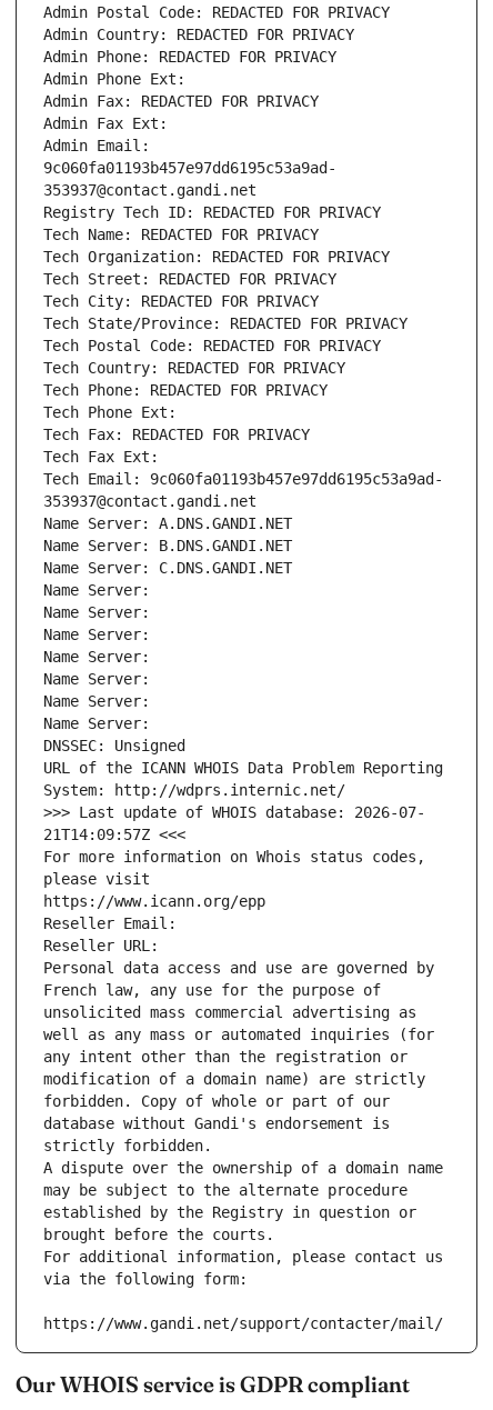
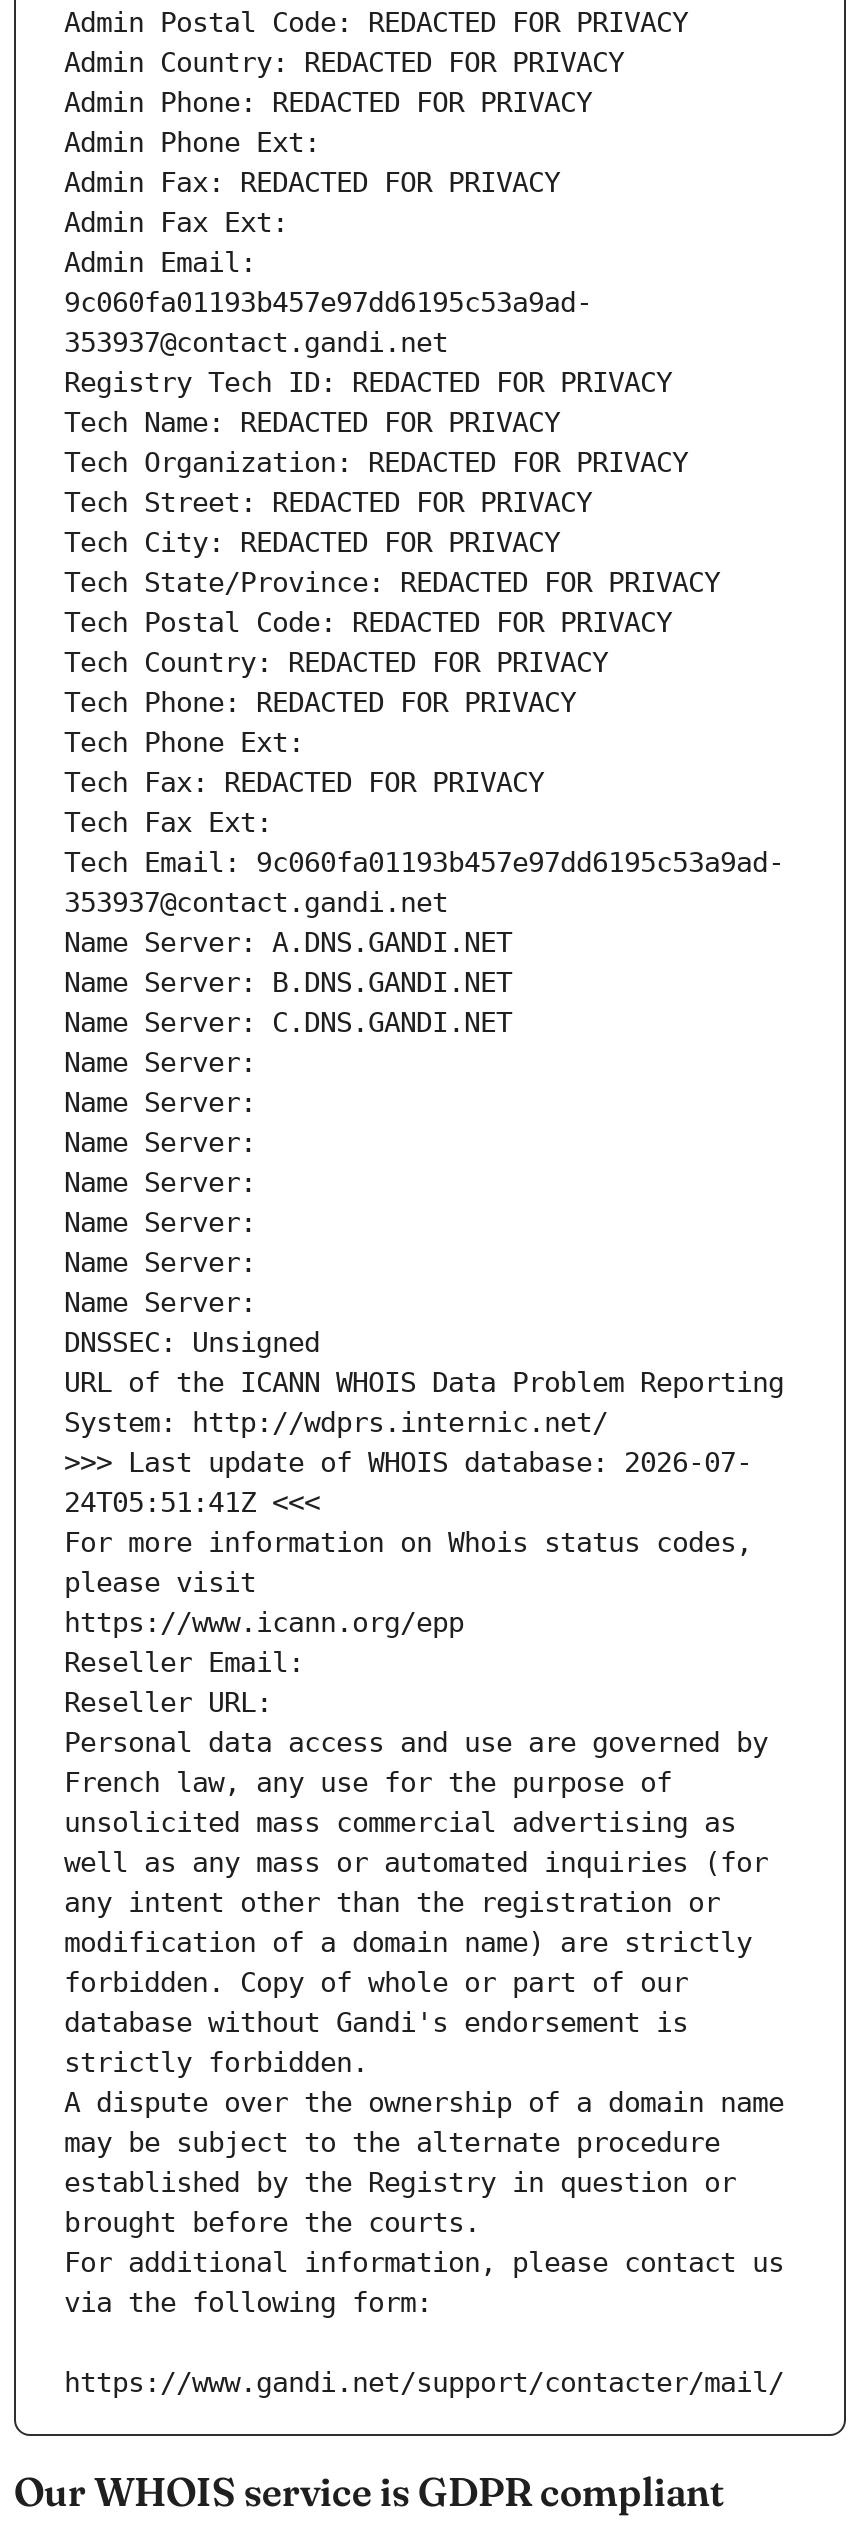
[43,826,185,844] 21T14:09:57Z <<< -> [64,1487,320,1519] 24T05:51:41Z <<<

